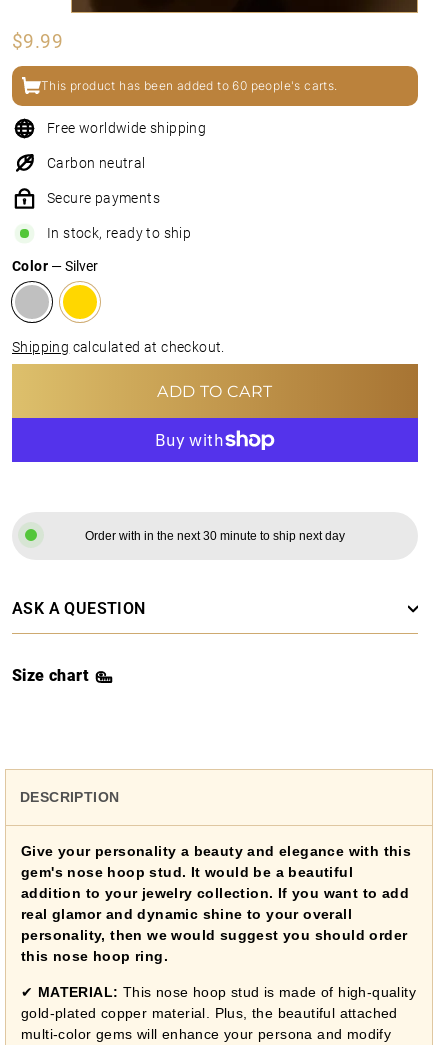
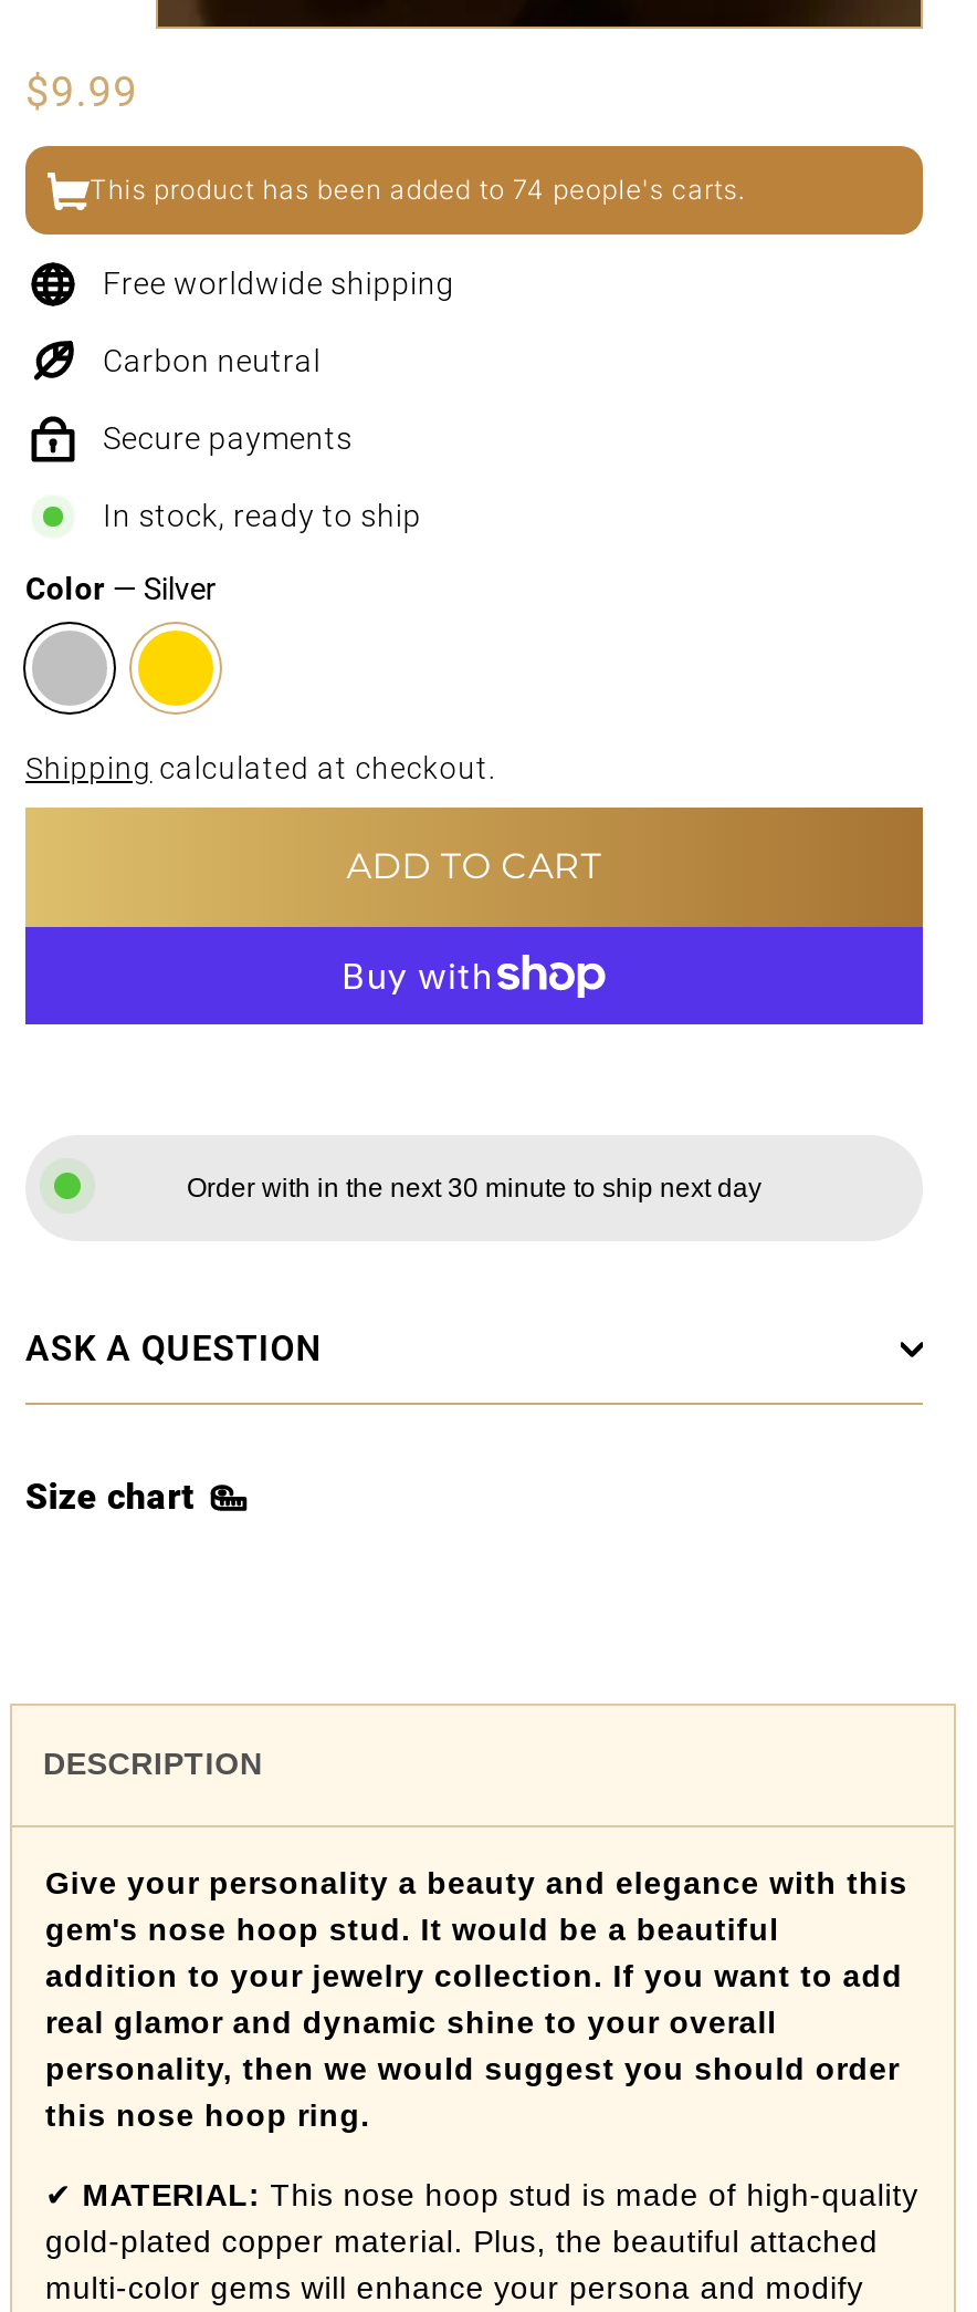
[41,78,338,93] This product has been added to 60 people's carts. -> [90,173,745,206] This product has been added to 74 people's carts.

